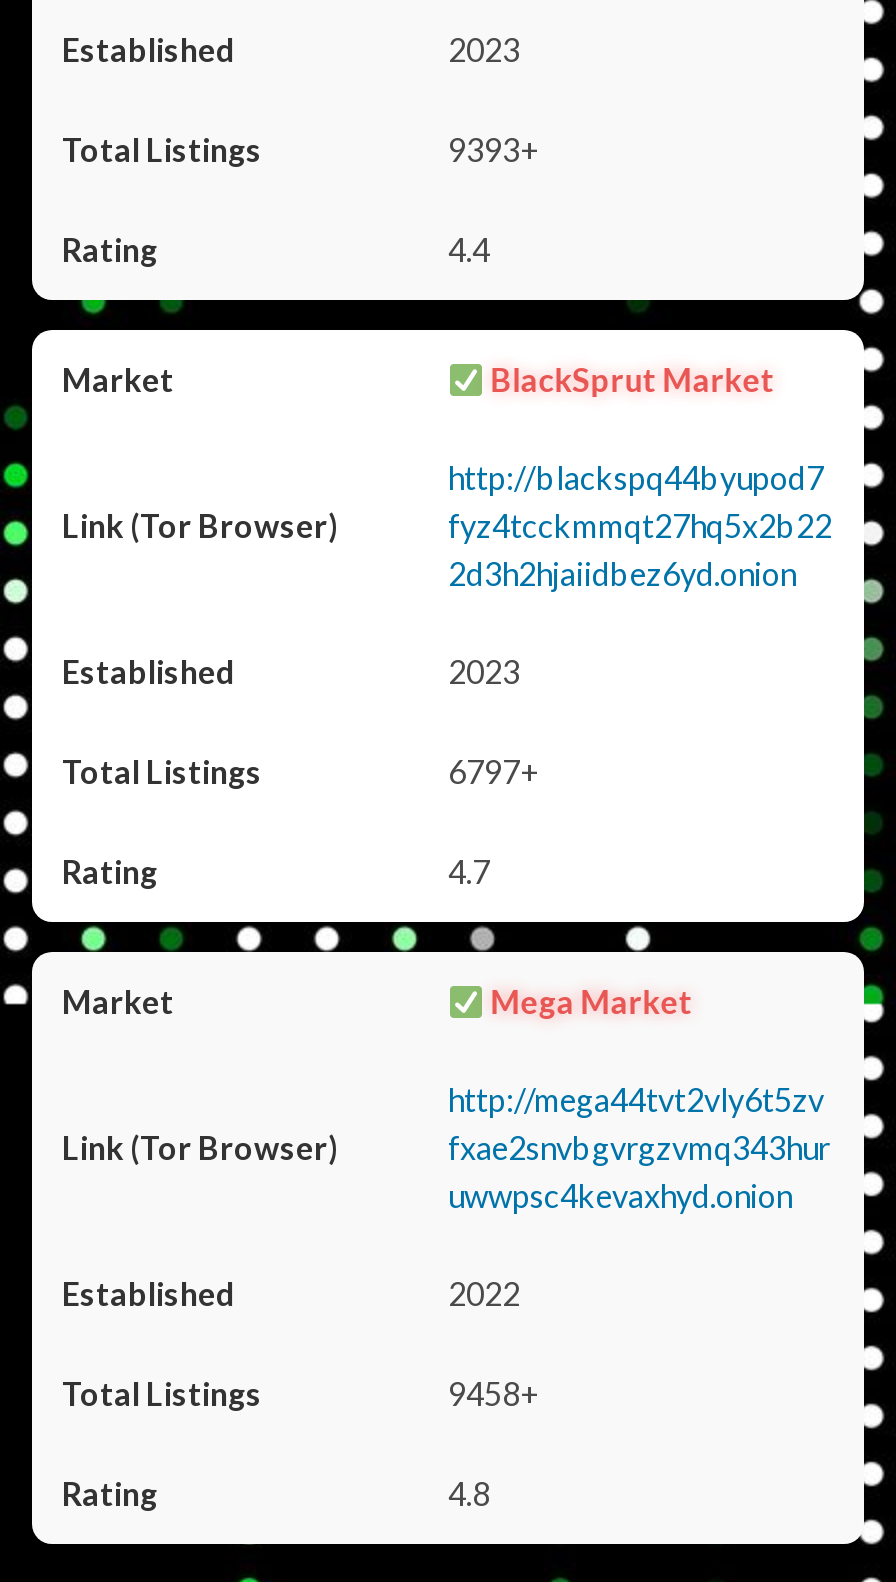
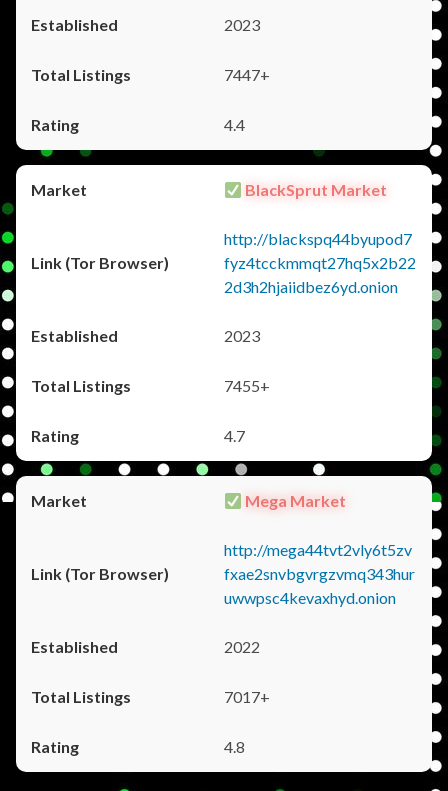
[448,130,540,168] 9393+ -> [224,65,270,84] 7447+
[448,752,540,790] 6797+ -> [224,376,270,395] 7455+
[448,1374,540,1412] 9458+ -> [224,687,270,706] 7017+

